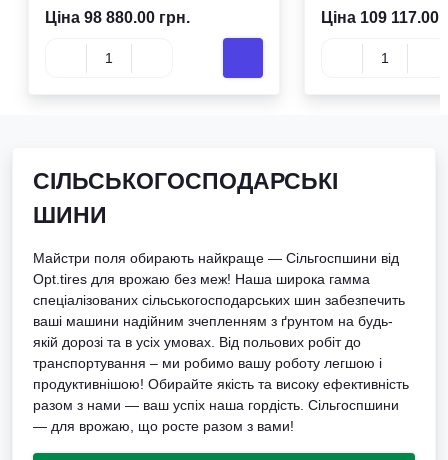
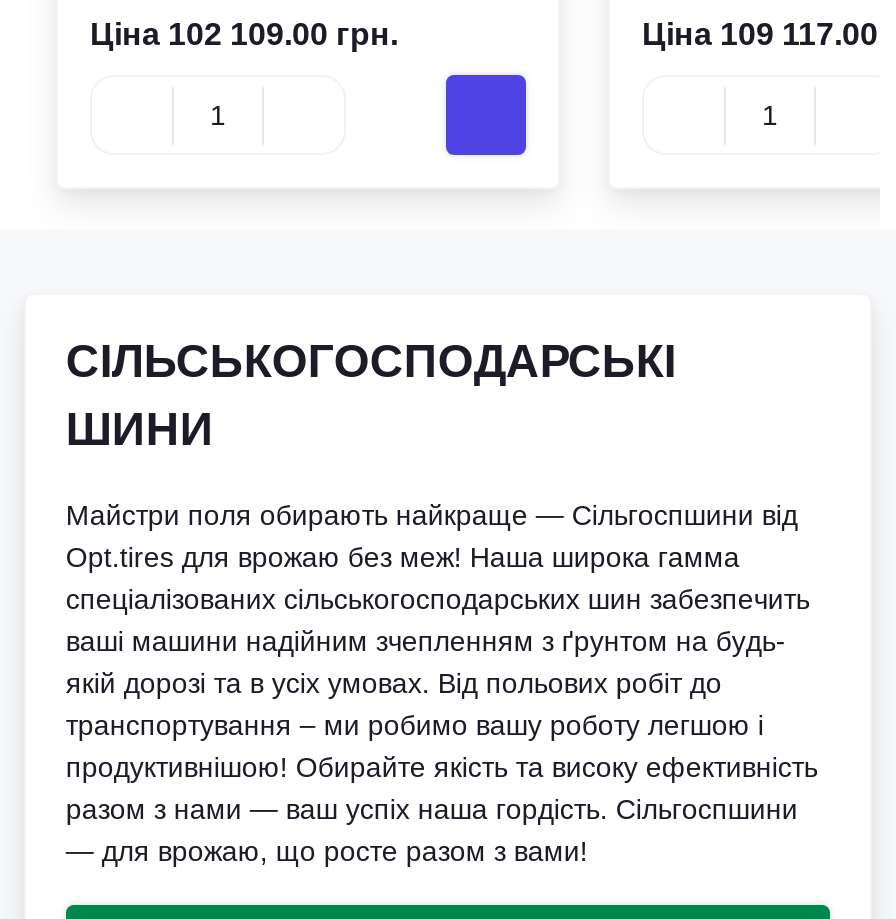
[45,9,190,26] Ціна 98 880.00 грн. -> [90,17,398,51] Ціна 102 109.00 грн.

